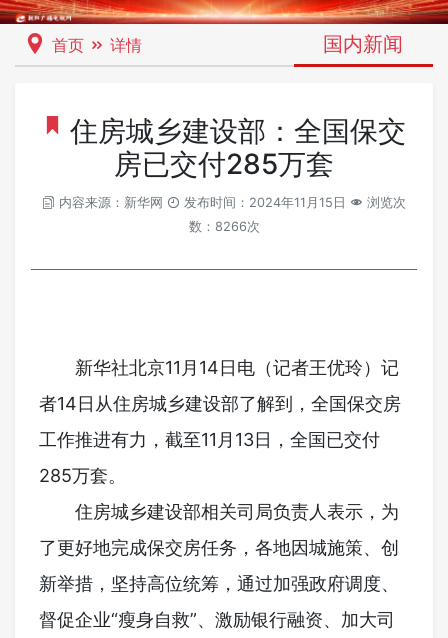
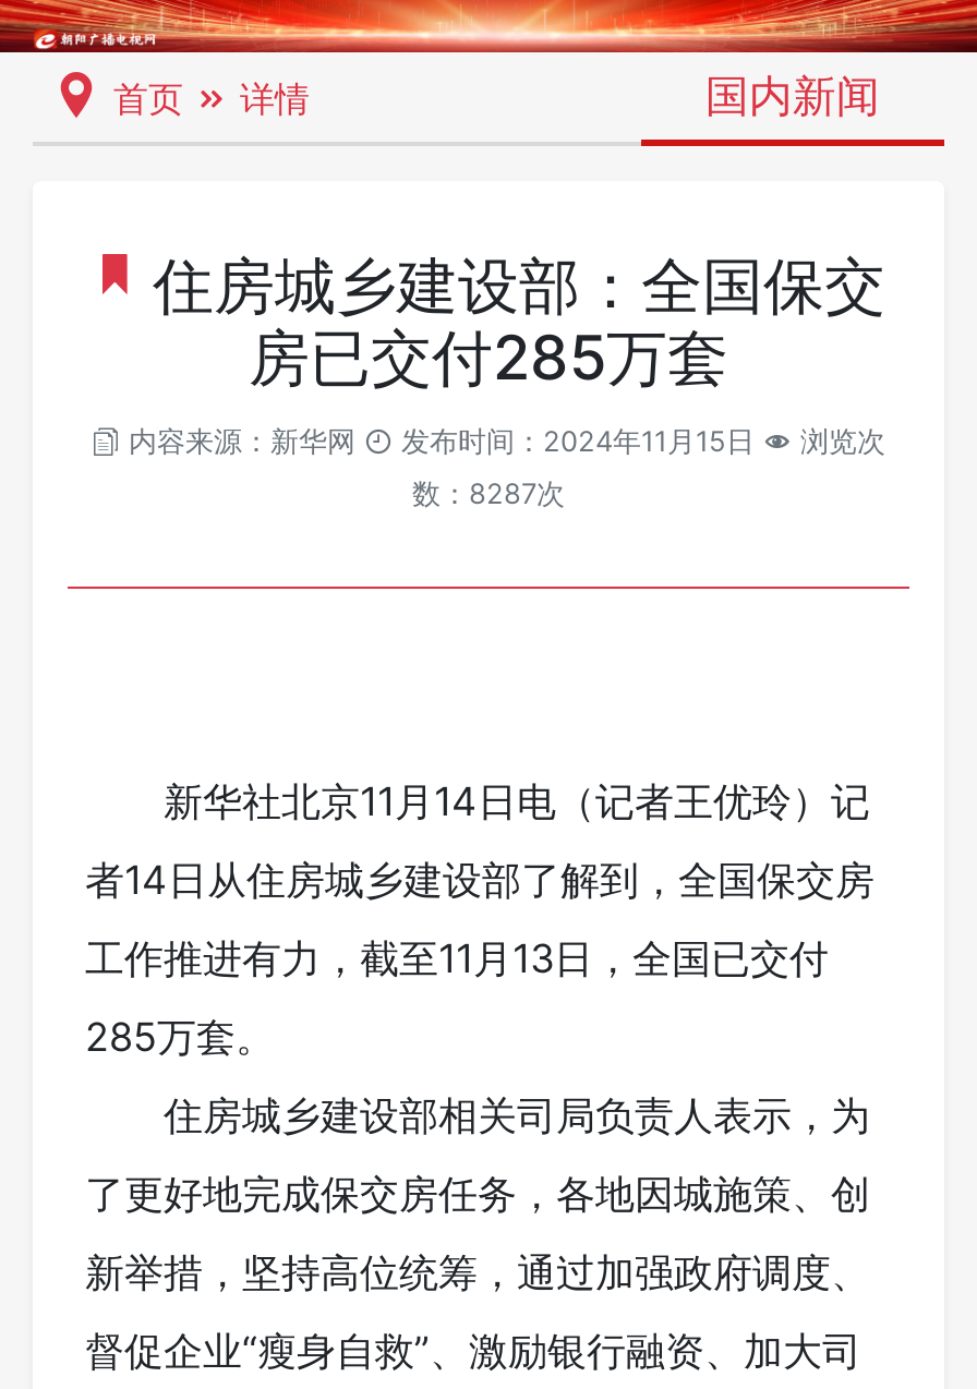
[188,219,259,234] 数：8266次 -> [412,477,565,510] 数：8287次

